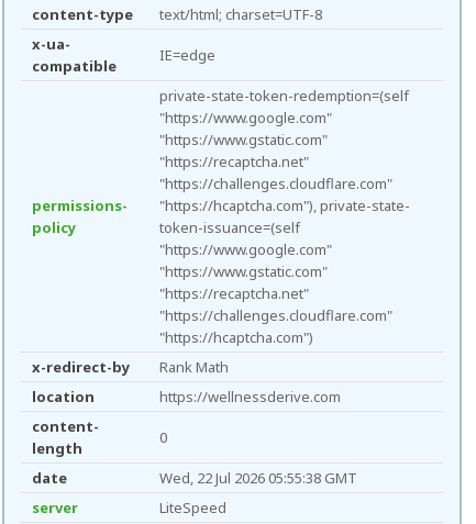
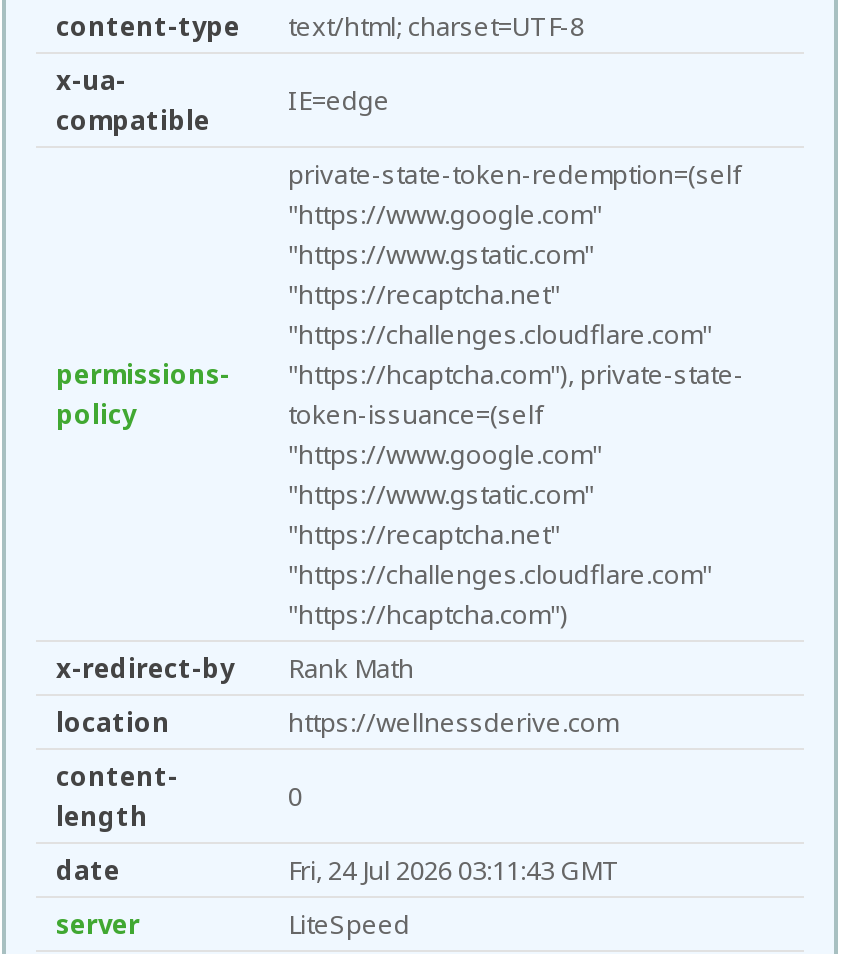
[159,468,357,488] Wed, 22 Jul 2026 05:55:38 GMT -> [288,853,620,889] Fri, 24 Jul 2026 03:11:43 GMT

